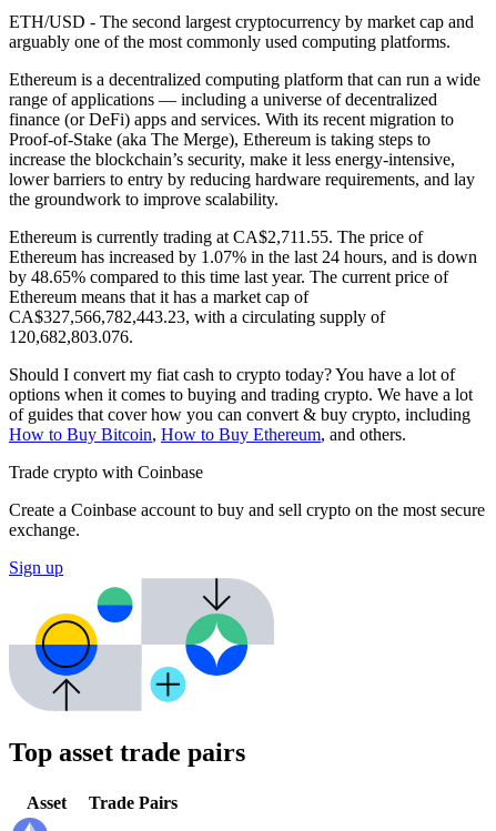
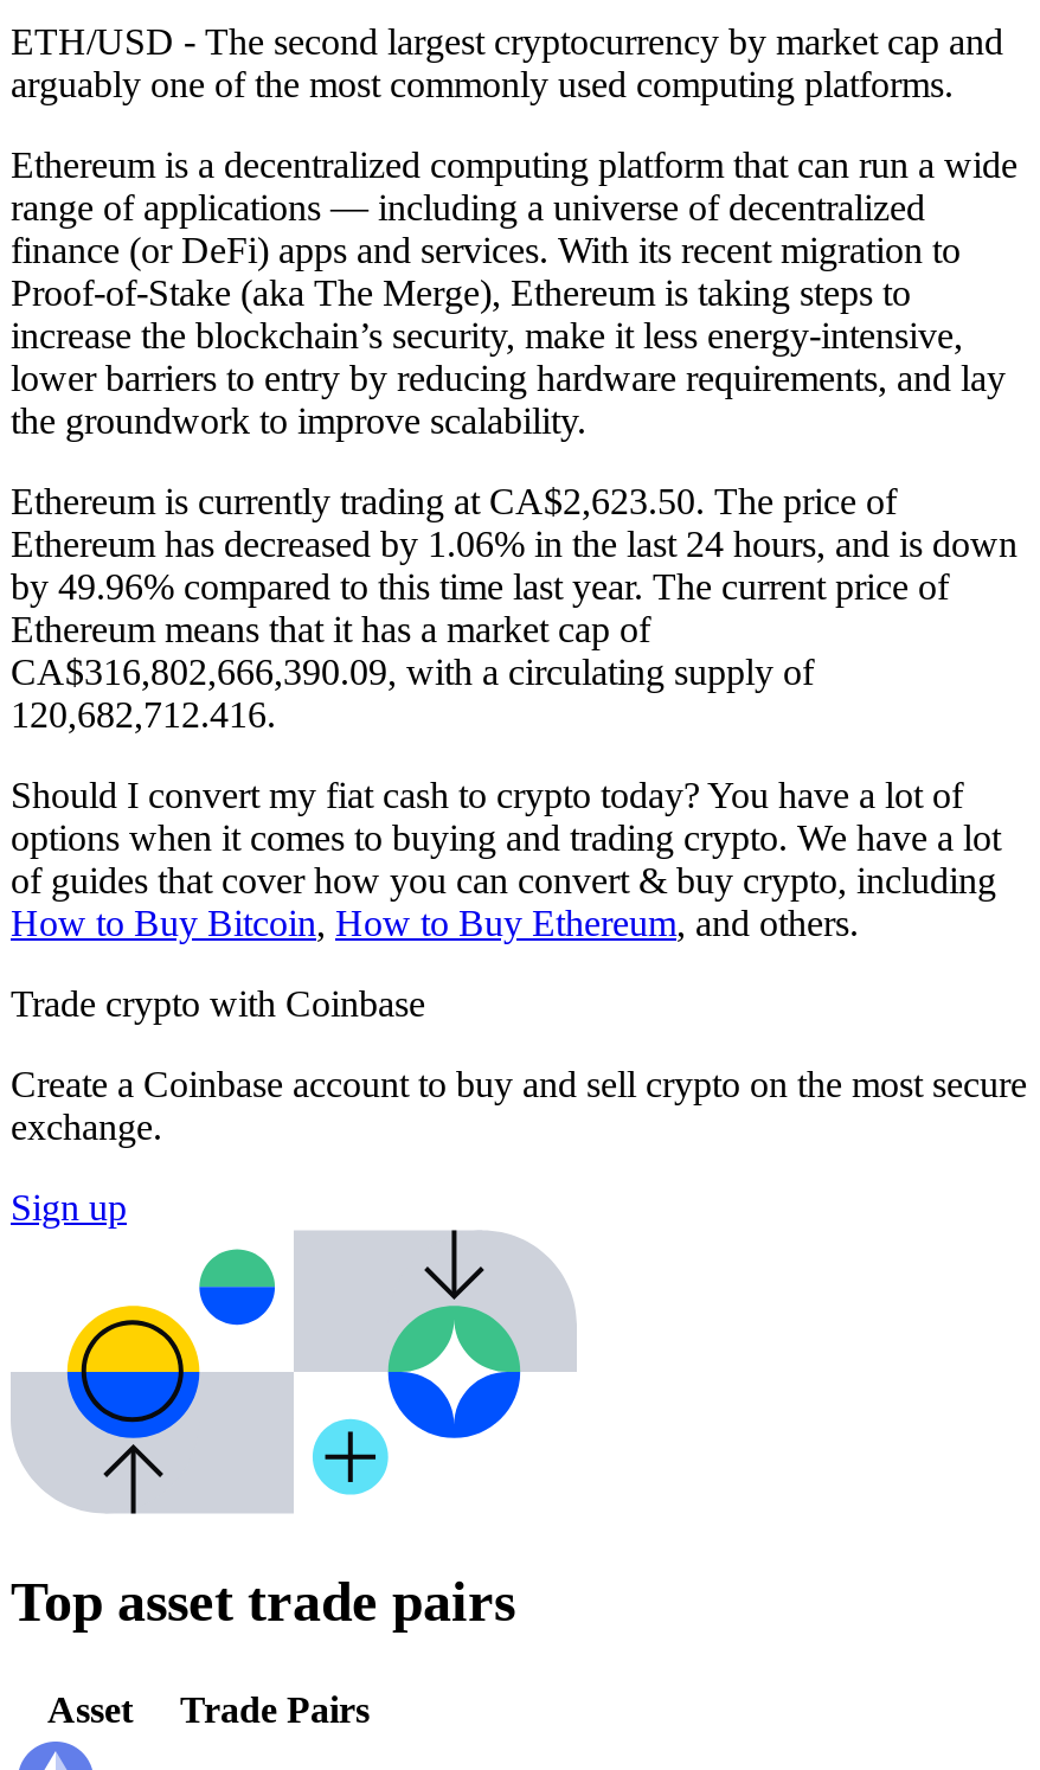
[9,227,423,246] Ethereum is currently trading at CA$2,711.55. The price of -> [11,481,897,521] Ethereum is currently trading at CA$2,623.50. The price of
[9,247,477,266] Ethereum has increased by 1.07% in the last 24 hours, and is down -> [11,523,1017,564] Ethereum has decreased by 1.06% in the last 24 hours, and is down
[9,267,448,286] by 48.65% compared to this time last year. The current price of -> [11,566,949,606] by 49.96% compared to this time last year. The current price of
[9,307,385,326] CA$327,566,782,443.23, with a circulating supply of -> [11,651,814,692] CA$316,802,666,390.09, with a circulating supply of
[9,327,133,346] 120,682,803.076. -> [11,694,276,734] 120,682,712.416.

